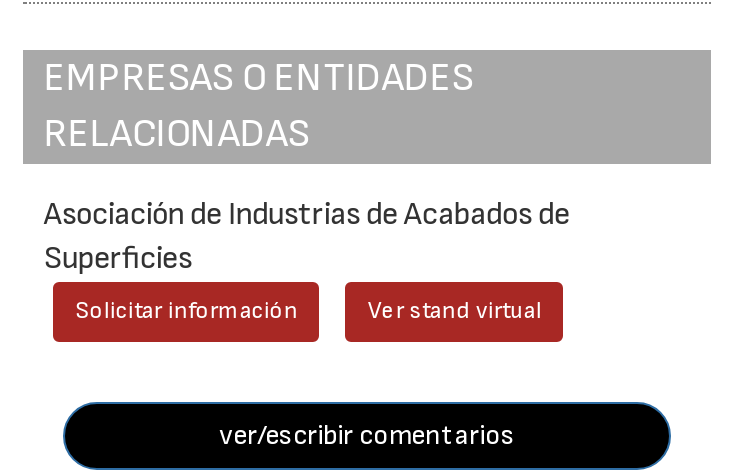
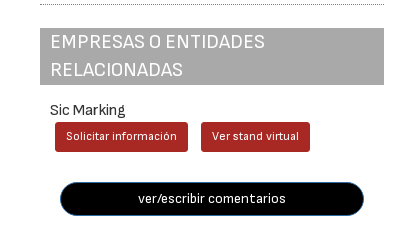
[44,197,570,279] Asociación de Industrias de Acabados de | Superficies -> [50,101,126,120] Sic Marking

